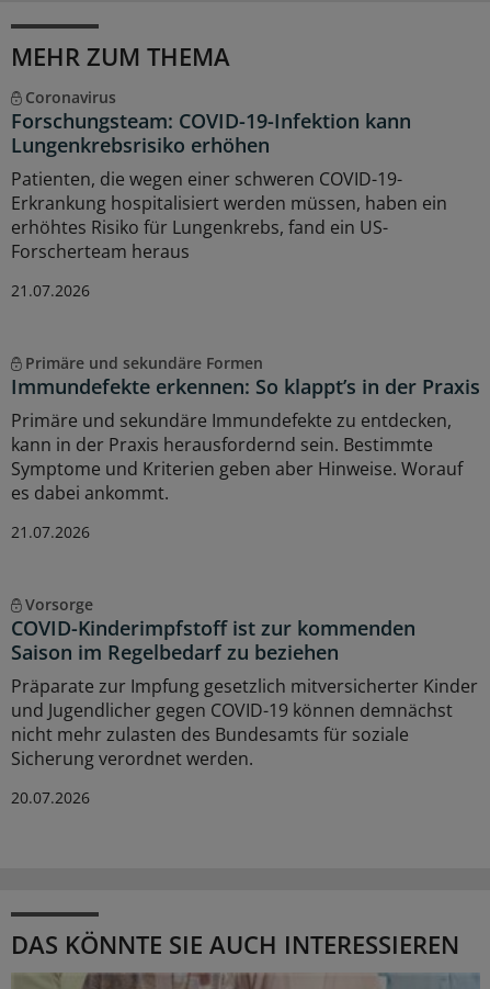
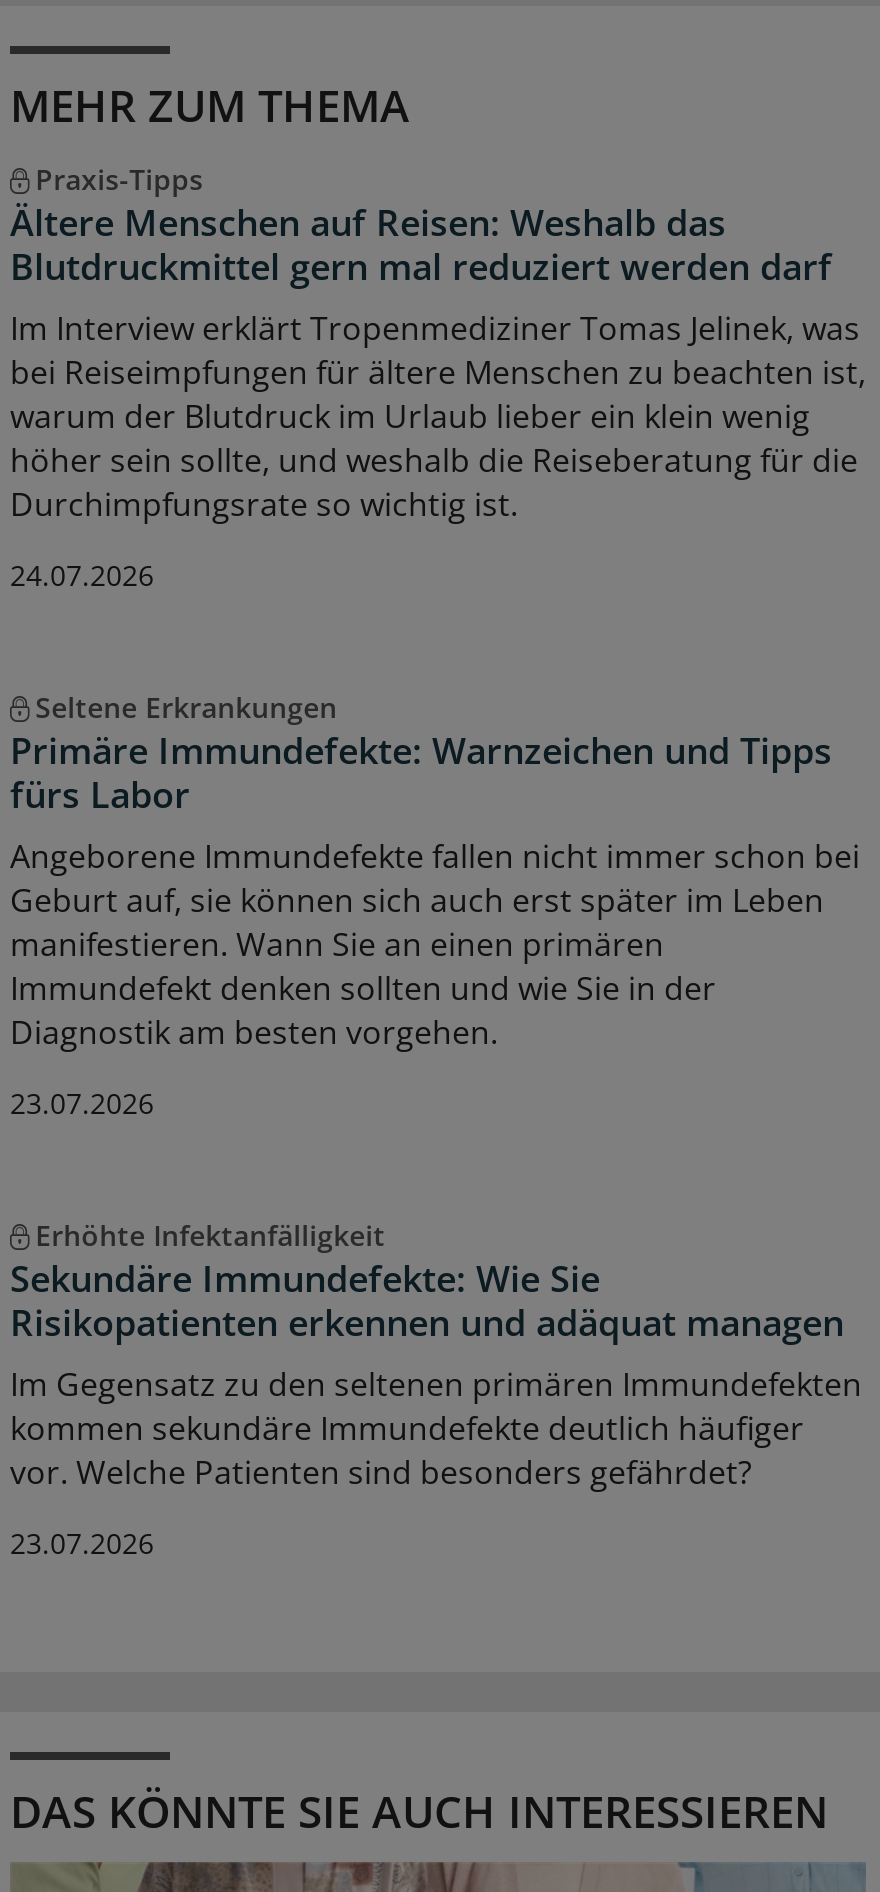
[11,87,447,263] Coronavirus | Forschungsteam: COVID-19-Infektion kann | Lungenkrebsrisiko erhöhen | Patienten, die wegen einer schweren COVID-19- | Erkrankung hospitalisiert werden müssen, haben ein | erhöhtes Risiko für Lungenkrebs, fand ein US- | Forscherteam heraus -> [10,160,866,526] Praxis-Tipps | Ältere Menschen auf Reisen: Weshalb das | Blutdruckmittel gern mal reduziert werden darf | Im Interview erklärt Tropenmediziner Tomas Jelinek, was | bei Reiseimpfungen für ältere Menschen zu beachten ist, | warum der Blutdruck im Urlaub lieber ein klein wenig | höher sein sollte, und weshalb die Reiseberatung für die | Durchimpfungsrate so wichtig ist.
[11,280,90,301] 21.07.2026 -> [10,556,154,594] 24.07.2026
[11,352,480,505] Primäre und sekundäre Formen | Immundefekte erkennen: So klappt’s in der Praxis | Primäre und sekundäre Immundefekte zu entdecken, | kann in der Praxis herausfordernd sein. Bestimmte | Symptome und Kriterien geben aber Hinweise. Worauf | es dabei ankommt. -> [10,688,860,1054] Seltene Erkrankungen | Primäre Immundefekte: Warnzeichen und Tipps | fürs Labor | Angeborene Immundefekte fallen nicht immer schon bei | Geburt auf, sie können sich auch erst später im Leben | manifestieren. Wann Sie an einen primären | Immundefekt denken sollten und wie Sie in der | Diagnostik am besten vorgehen.
[11,521,90,542] 21.07.2026 -> [10,1084,154,1122] 23.07.2026
[11,594,478,771] Vorsorge | COVID-Kinderimpfstoff ist zur kommenden | Saison im Regelbedarf zu beziehen | Präparate zur Impfung gesetzlich mitversicherter Kinder | und Jugendlicher gegen COVID-19 können demnächst | nicht mehr zulasten des Bundesamts für soziale | Sicherung verordnet werden. -> [10,1216,862,1494] Erhöhte Infektanfälligkeit | Sekundäre Immundefekte: Wie Sie | Risikopatienten erkennen und adäquat managen | Im Gegensatz zu den seltenen primären Immundefekten | kommen sekundäre Immundefekte deutlich häufiger | vor. Welche Patienten sind besonders gefährdet?
[11,787,90,808] 20.07.2026 -> [10,1524,154,1562] 23.07.2026

